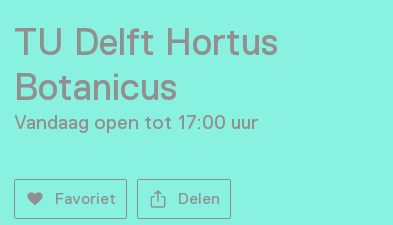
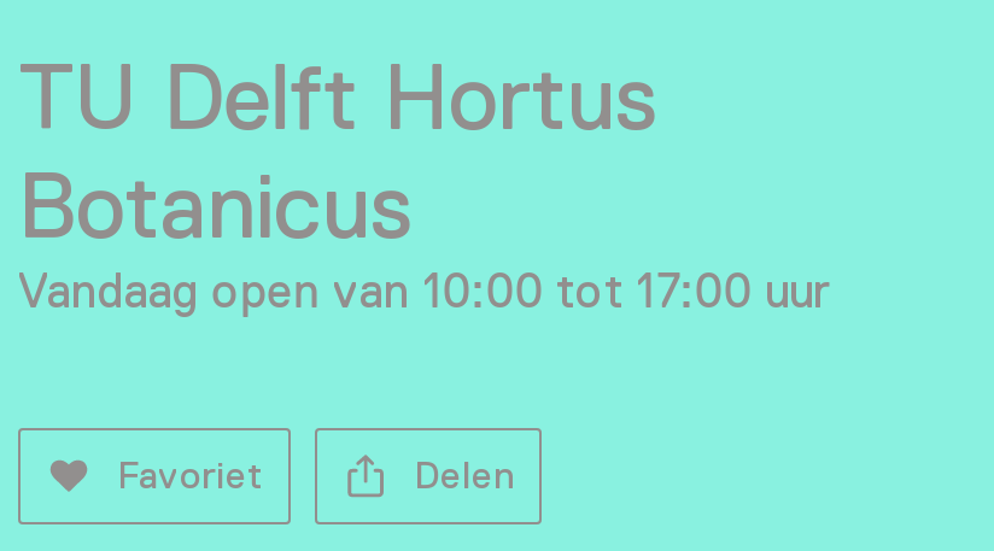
[14,111,259,133] Vandaag open tot 17:00 uur -> [18,264,832,317] Vandaag open van 10:00 tot 17:00 uur

